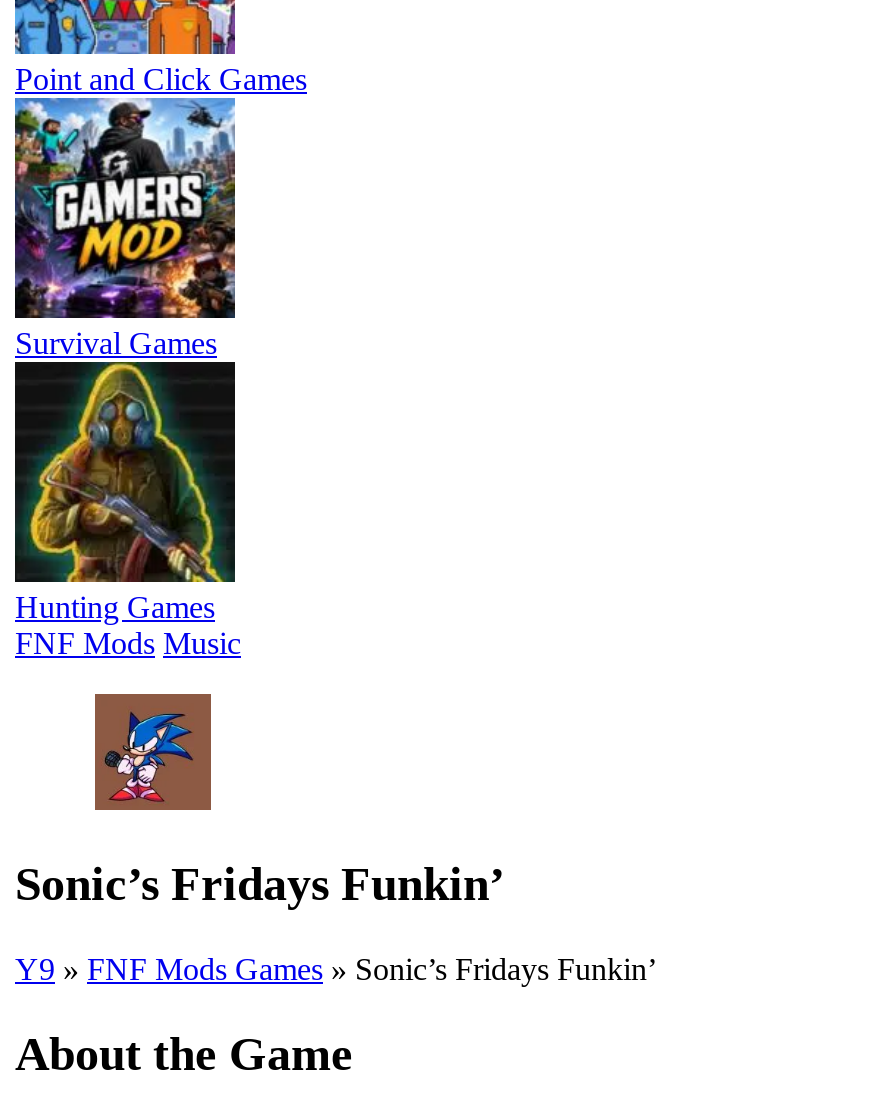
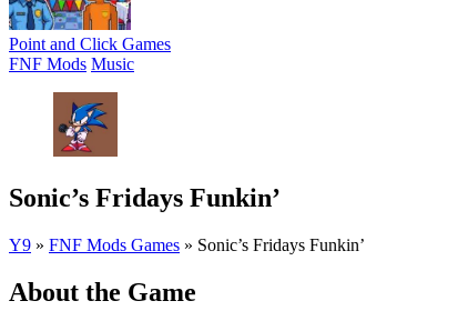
[13,102,237,360] [image] | Survival Games -> none
[13,376,237,624] [image] | Hunting Games -> none

